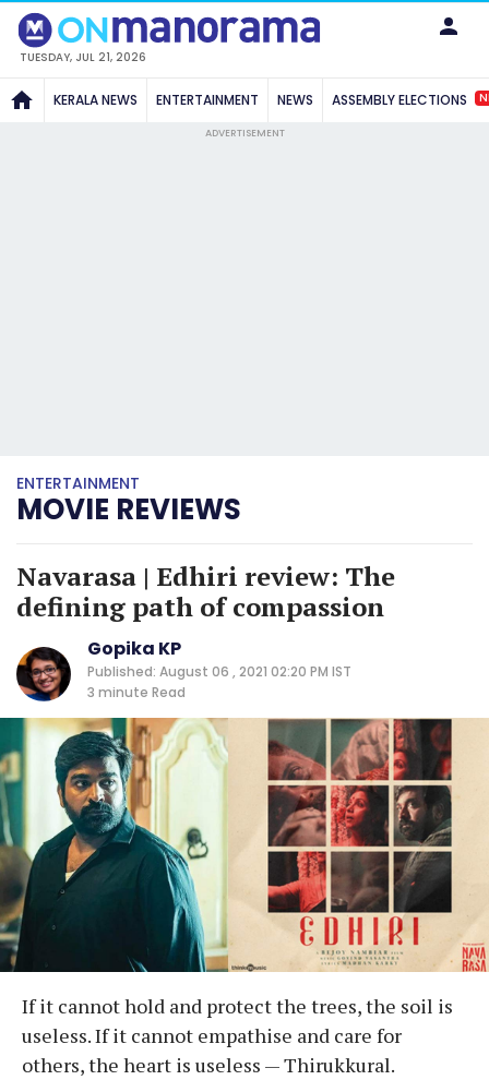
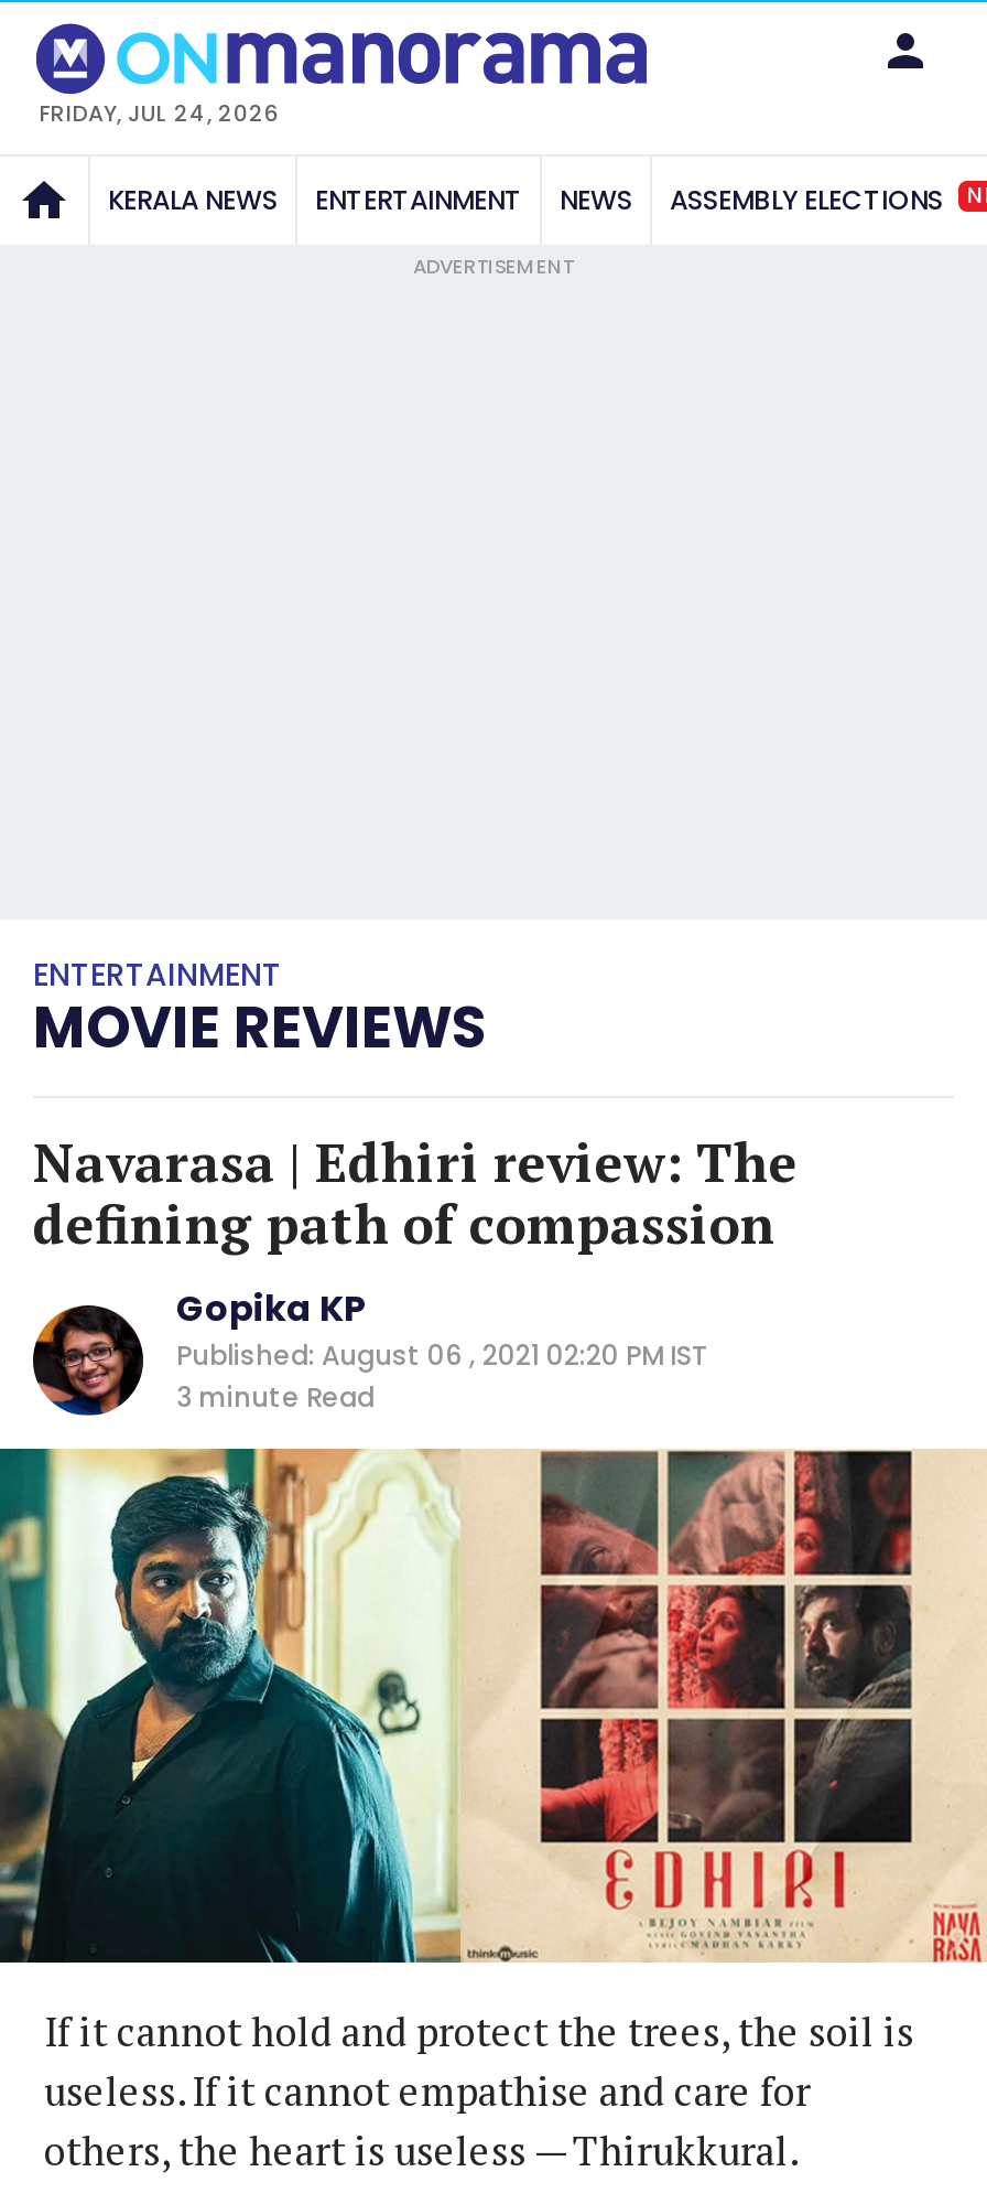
[20,49,146,65] TUESDAY, JUL 21, 2026 -> [40,96,280,129] FRIDAY, JUL 24, 2026

